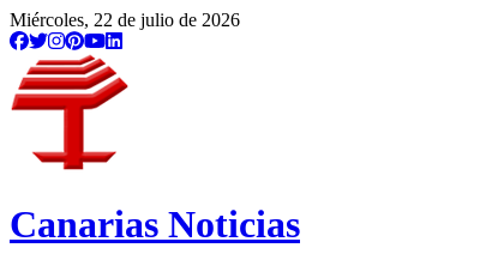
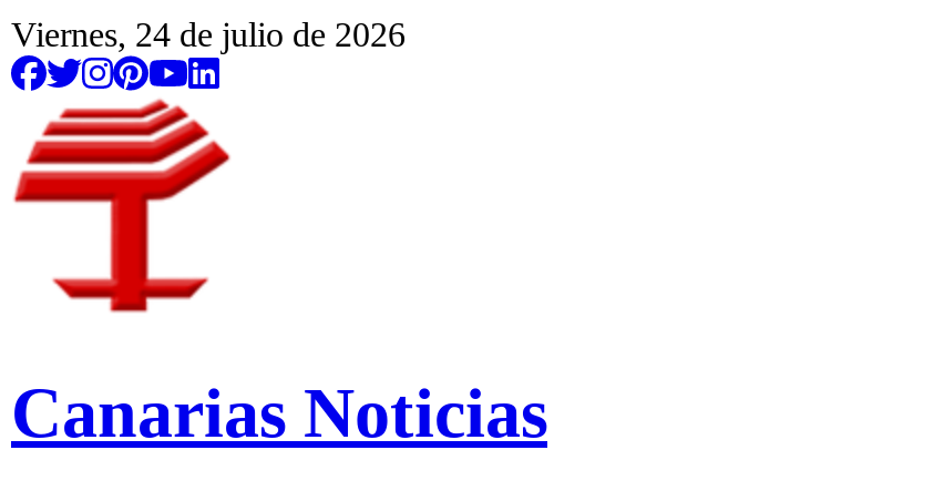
[10,10,240,30] Miércoles, 22 de julio de 2026 -> [11,16,406,53] Viernes, 24 de julio de 2026

